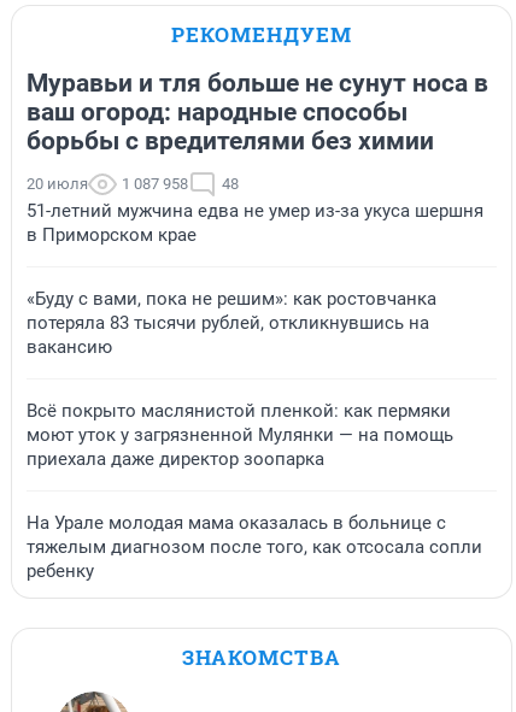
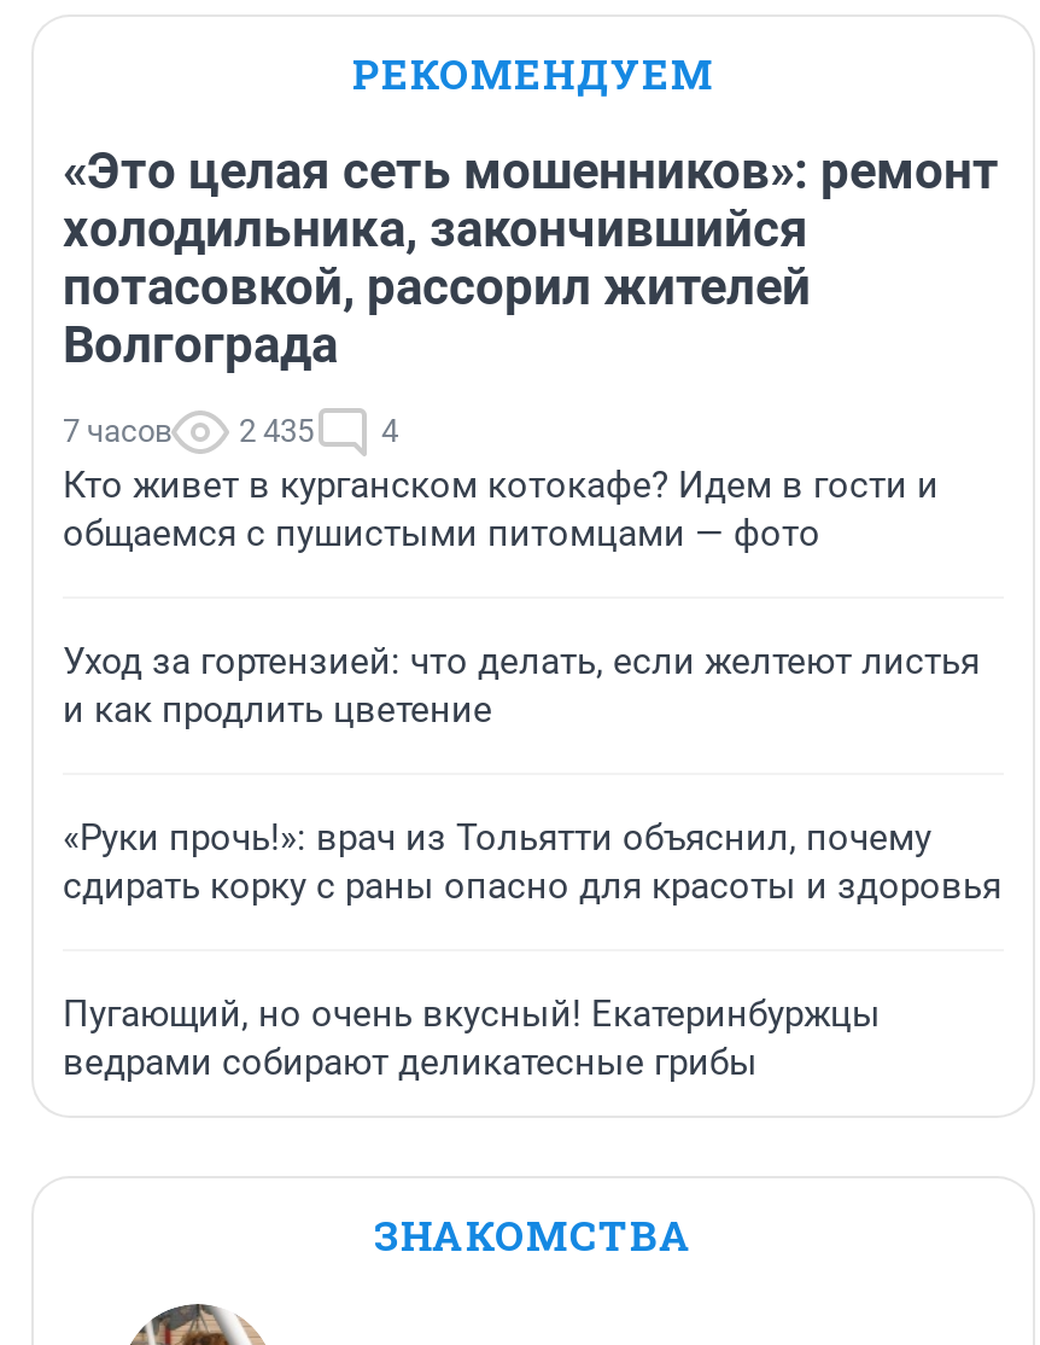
[27,68,488,155] Муравьи и тля больше не сунут носа в | ваш огород: народные способы | борьбы с вредителями без химии -> [63,142,999,374] «Это целая сеть мошенников»: ремонт | холодильника, закончившийся | потасовкой, рассорил жителей | Волгограда
[27,174,483,245] 20 июля | 1 087 958 | 48 | 51-летний мужчина едва не умер из-за укуса шершня | в Приморском крае -> [63,412,939,555] 7 часов | 2 435 | 4 | Кто живет в курганском котокафе? Идем в гости и | общаемся с пушистыми питомцами — фото
[27,288,436,357] «Буду с вами, пока не решим»: как ростовчанка | потеряла 83 тысячи рублей, откликнувшись на | вакансию -> [63,639,980,731] Уход за гортензией: что делать, если желтеют листья | и как продлить цветение
[27,400,453,469] Всё покрыто маслянистой пленкой: как пермяки | моют уток у загрязненной Мулянки — на помощь | приехала даже директор зоопарка -> [63,815,1001,907] «Руки прочь!»: врач из Тольятти объяснил, почему | сдирать корку с раны опасно для красоты и здоровья
[27,512,482,582] На Урале молодая мама оказалась в больнице с | тяжелым диагнозом после того, как отсосала сопли | ребенку -> [63,992,881,1083] Пугающий, но очень вкусный! Екатеринбуржцы | ведрами собирают деликатесные грибы

